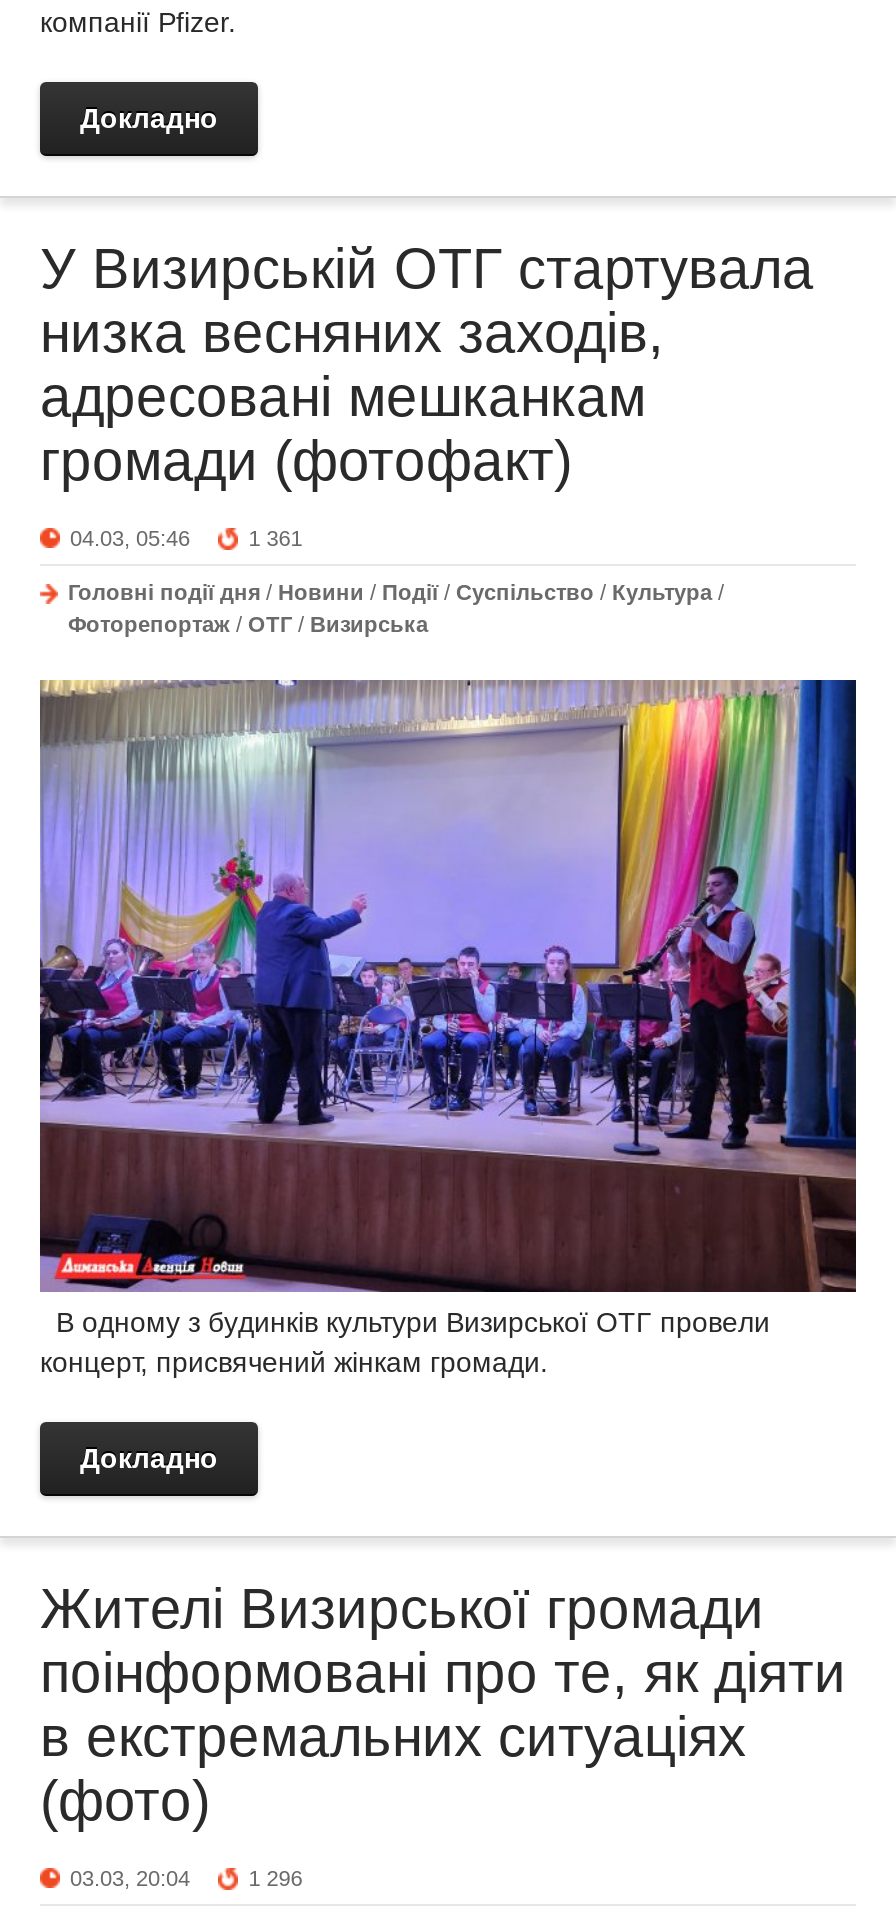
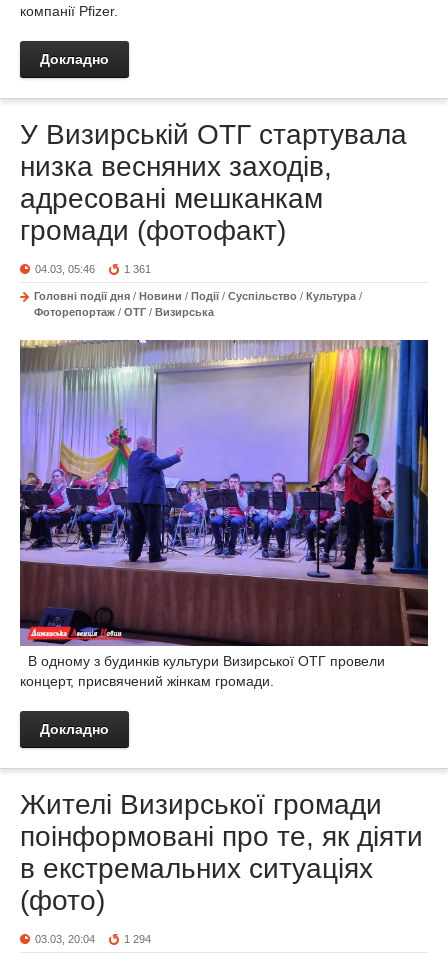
[248,1866,302,1890] 1 296 -> [124,933,151,945] 1 294

